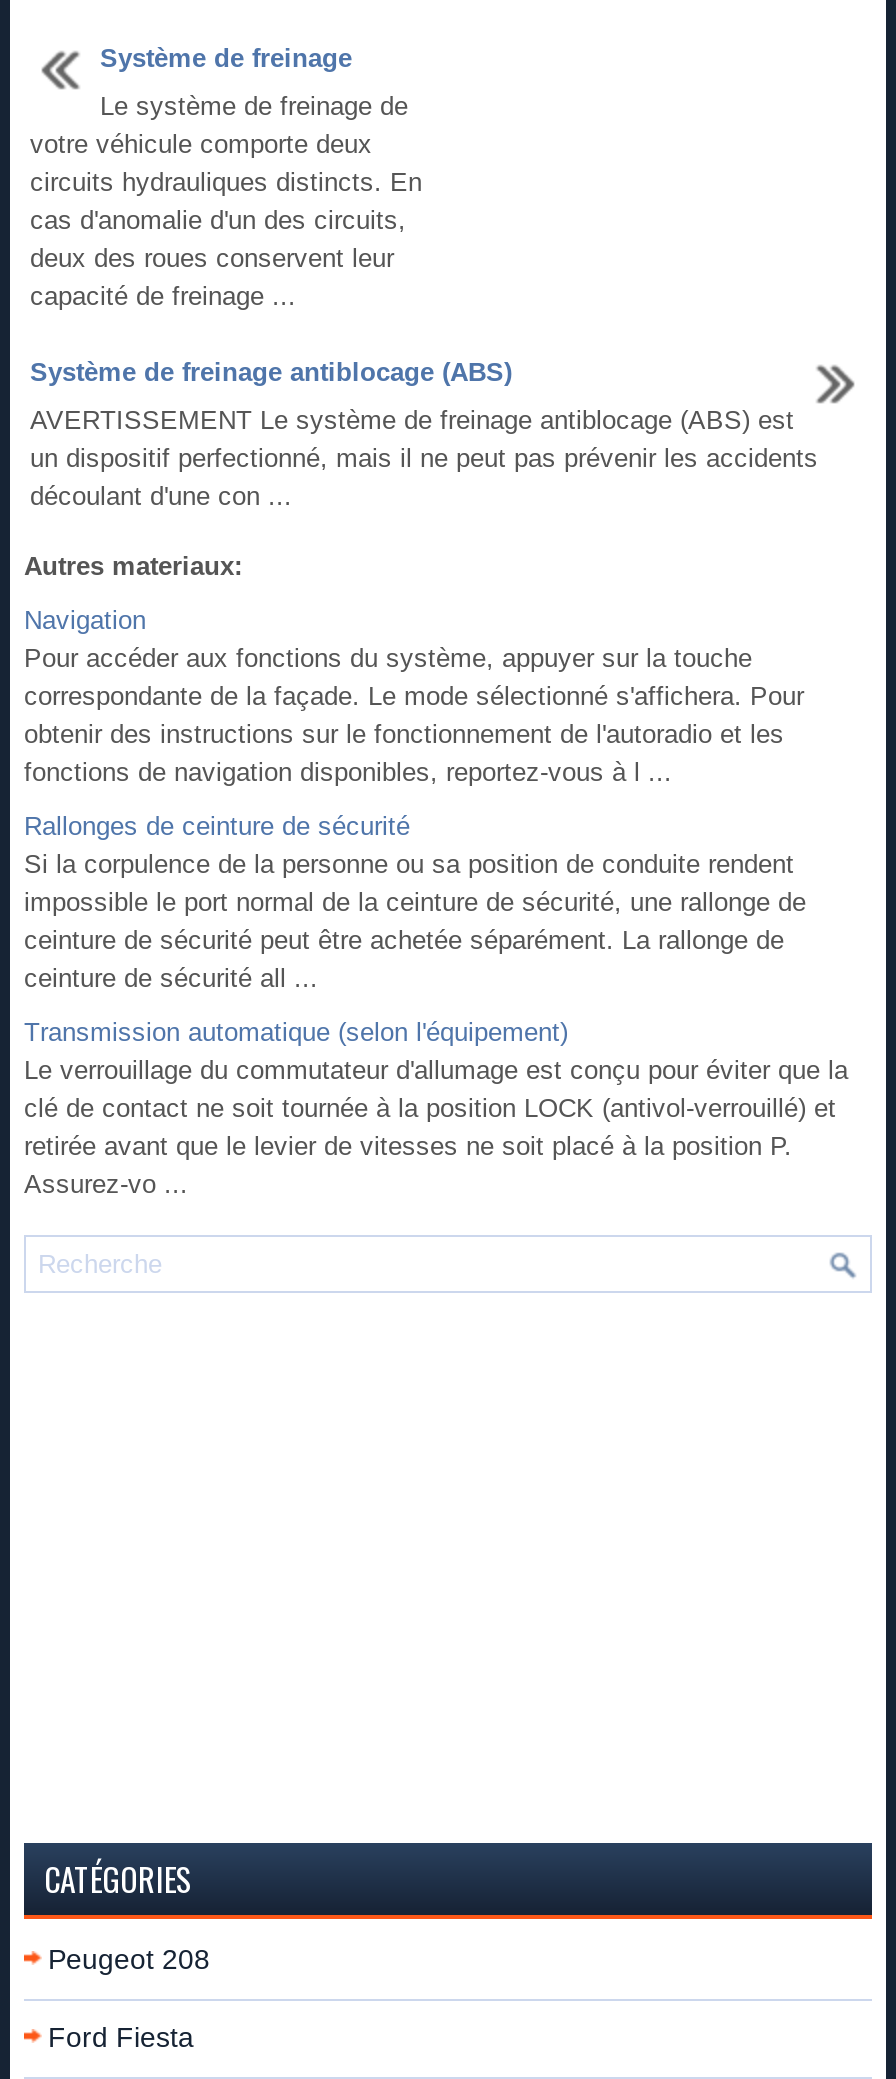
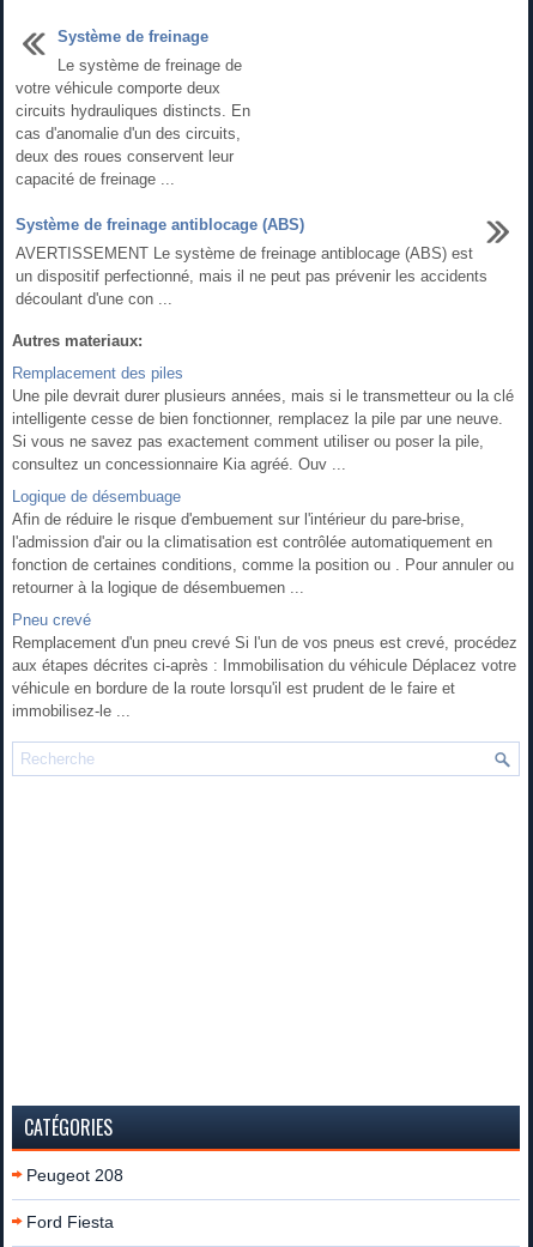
[24,605,804,787] Navigation | Pour accéder aux fonctions du système, appuyer sur la touche | correspondante de la façade. Le mode sélectionné s'affichera. Pour | obtenir des instructions sur le fonctionnement de l'autoradio et les | fonctions de navigation disponibles, reportez-vous à l ... -> [12,364,514,473] Remplacement des piles | Une pile devrait durer plusieurs années, mais si le transmetteur ou la clé | intelligente cesse de bien fonctionner, remplacez la pile par une neuve. | Si vous ne savez pas exactement comment utiliser ou poser la pile, | consultez un concessionnaire Kia agréé. Ouv ...
[24,811,806,993] Rallonges de ceinture de sécurité | Si la corpulence de la personne ou sa position de conduite rendent | impossible le port normal de la ceinture de sécurité, une rallonge de | ceinture de sécurité peut être achetée séparément. La rallonge de | ceinture de sécurité all ... -> [12,487,514,596] Logique de désembuage | Afin de réduire le risque d'embuement sur l'intérieur du pare-brise, | l'admission d'air ou la climatisation est contrôlée automatiquement en | fonction de certaines conditions, comme la position ou . Pour annuler ou | retourner à la logique de désembuemen ...
[24,1017,848,1199] Transmission automatique (selon l'équipement) | Le verrouillage du commutateur d'allumage est conçu pour éviter que la | clé de contact ne soit tournée à la position LOCK (antivol-verrouillé) et | retirée avant que le levier de vitesses ne soit placé à la position P. | Assurez-vo ... -> [12,611,517,720] Pneu crevé | Remplacement d'un pneu crevé Si l'un de vos pneus est crevé, procédez | aux étapes décrites ci-après : Immobilisation du véhicule Déplacez votre | véhicule en bordure de la route lorsqu'il est prudent de le faire et | immobilisez-le ...

